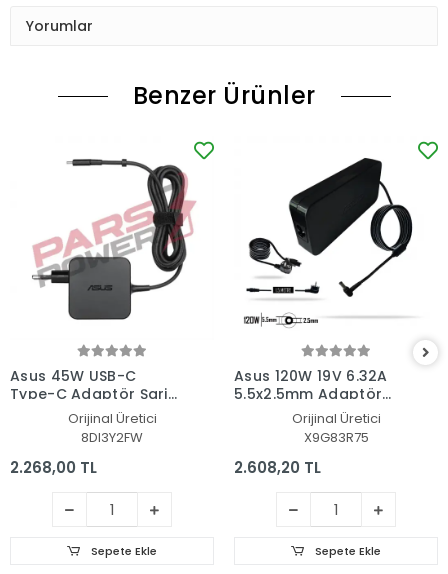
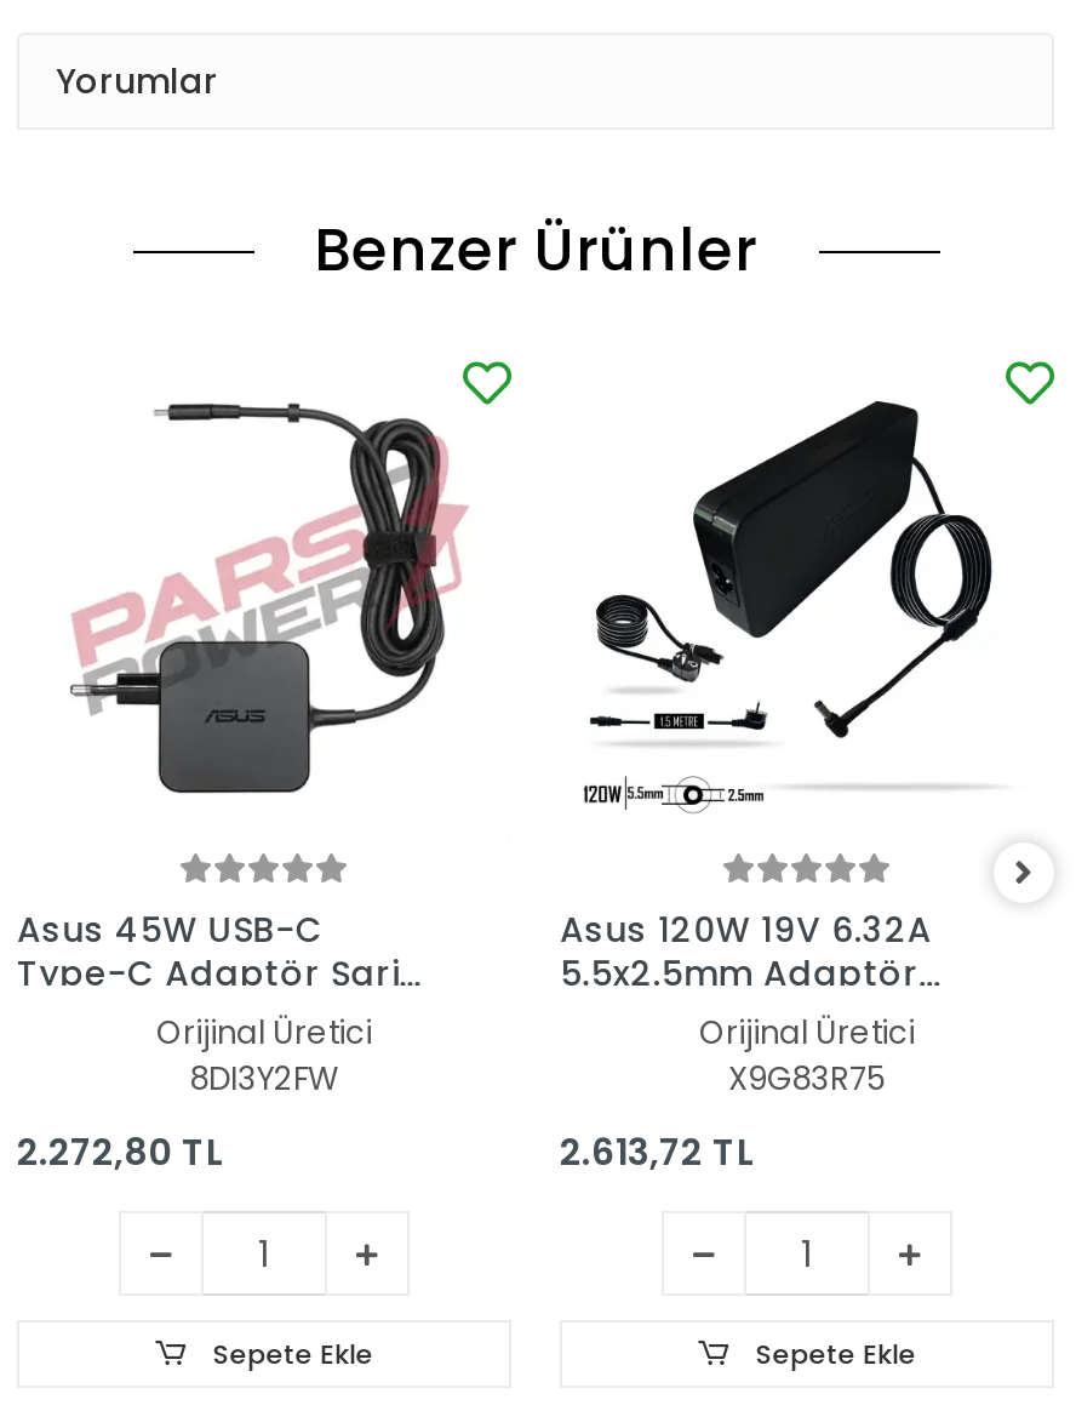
[10,457,97,478] 2.268,00 TL -> [17,1126,223,1177] 2.272,80 TL
[234,457,321,478] 2.608,20 TL -> [560,1126,754,1177] 2.613,72 TL

